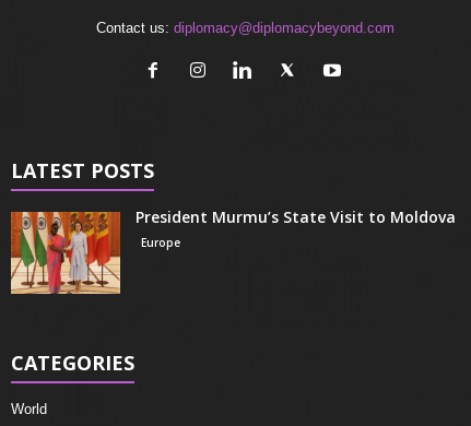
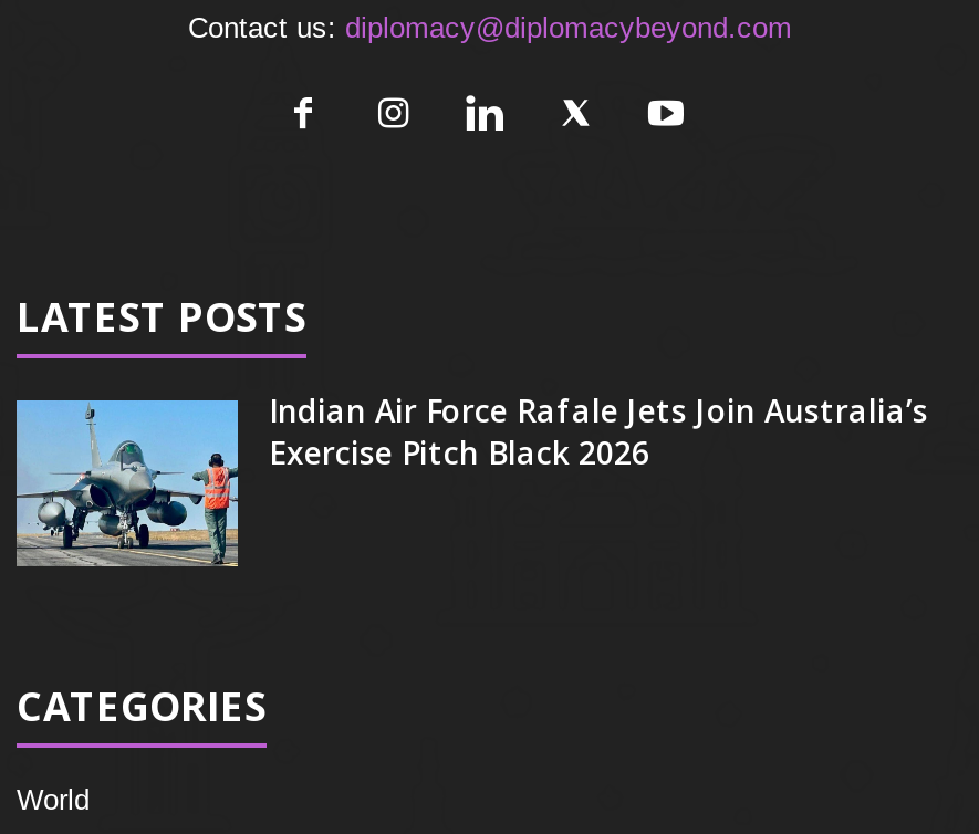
[10,207,456,295] [image] | President Murmu’s State Visit to Moldova | Europe -> [14,390,928,569] [image] | Indian Air Force Rafale Jets Join Australia’s | Exercise Pitch Black 2026

